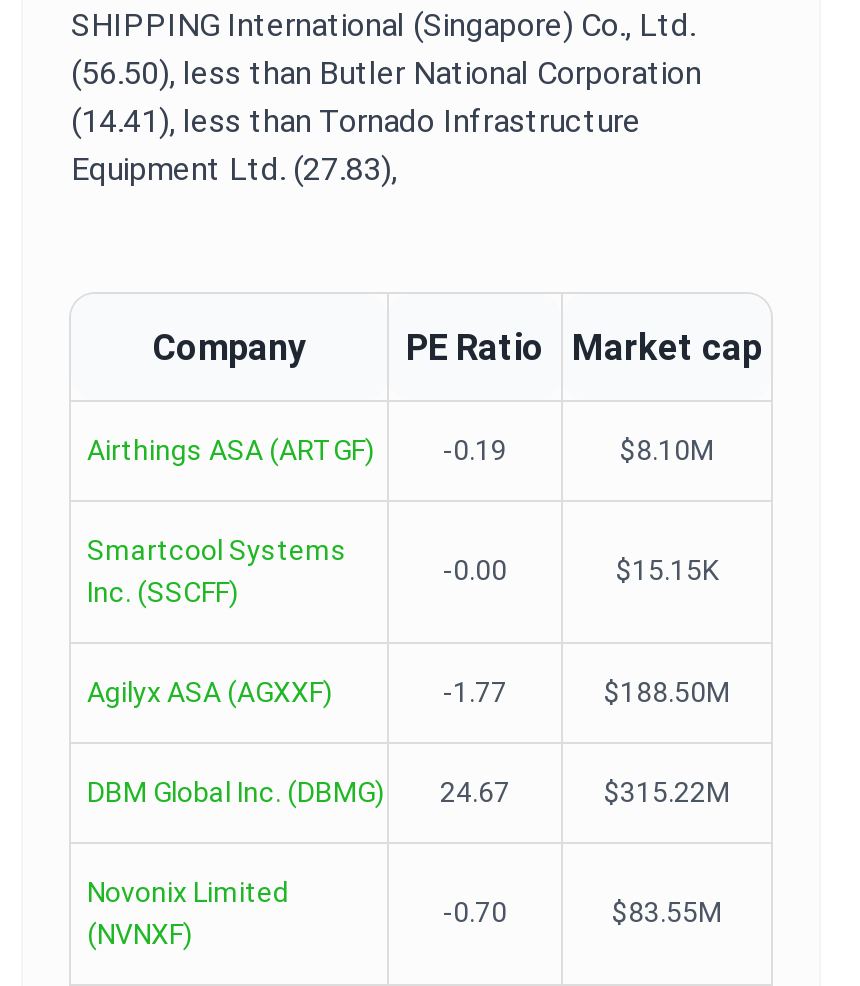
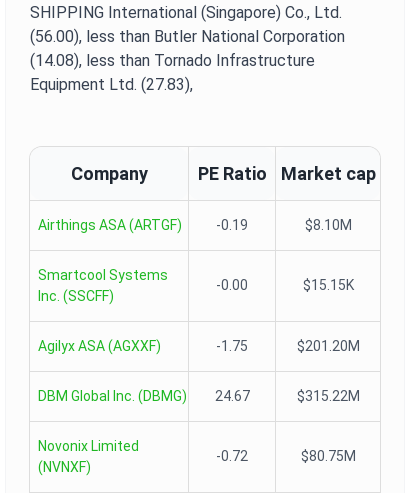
[71,54,701,92] (56.50), less than Butler National Corporation -> [30,27,345,46] (56.00), less than Butler National Corporation
[71,102,641,140] (14.41), less than Tornado Infrastructure -> [30,51,315,70] (14.08), less than Tornado Infrastructure
[443,676,730,708] -1.77 | $188.50M -> [216,338,359,354] -1.75 | $201.20M
[443,896,722,928] -0.70 | $83.55M -> [216,448,355,464] -0.72 | $80.75M

